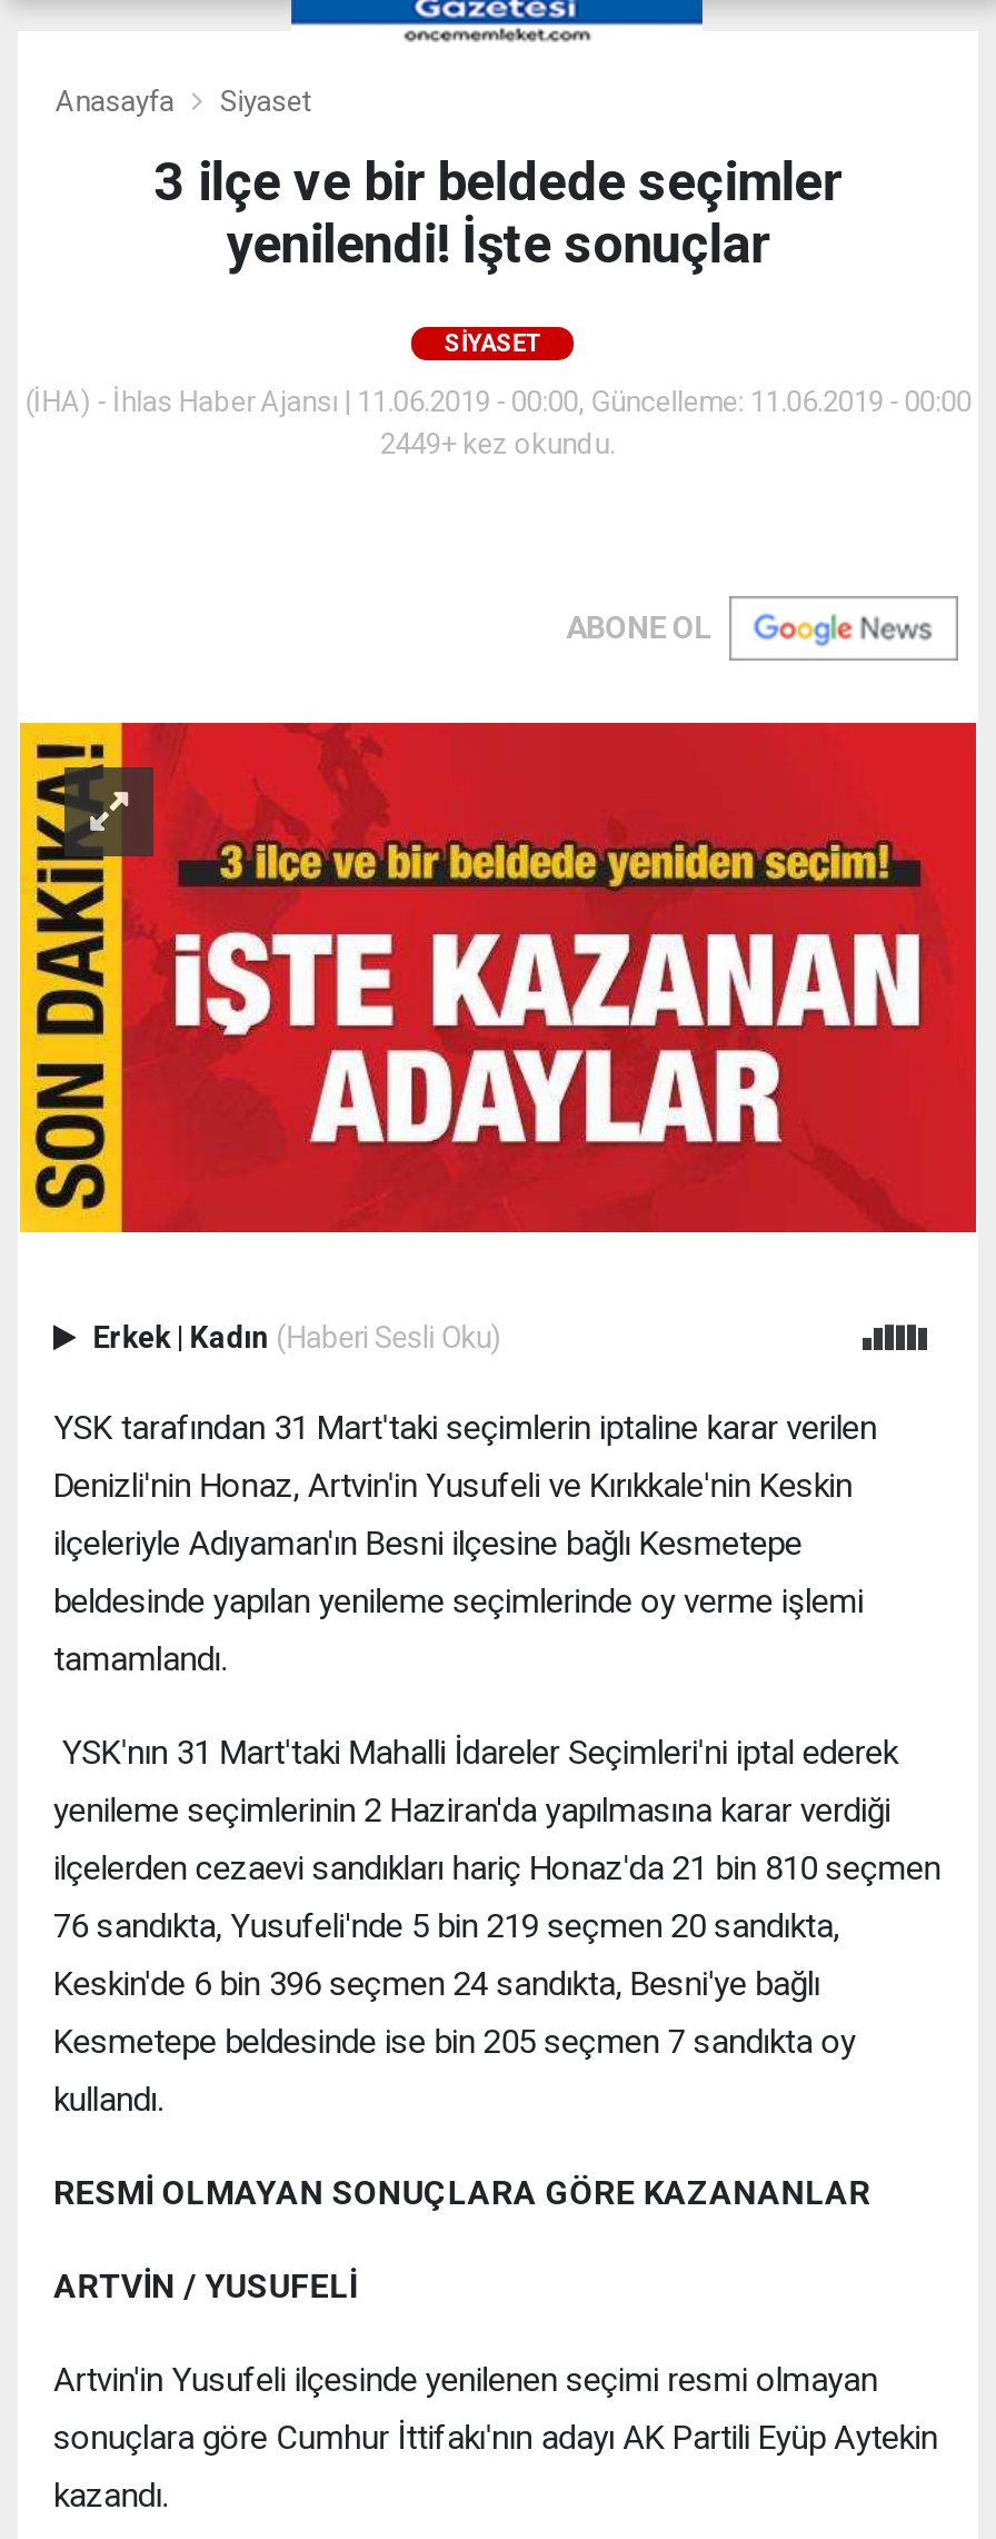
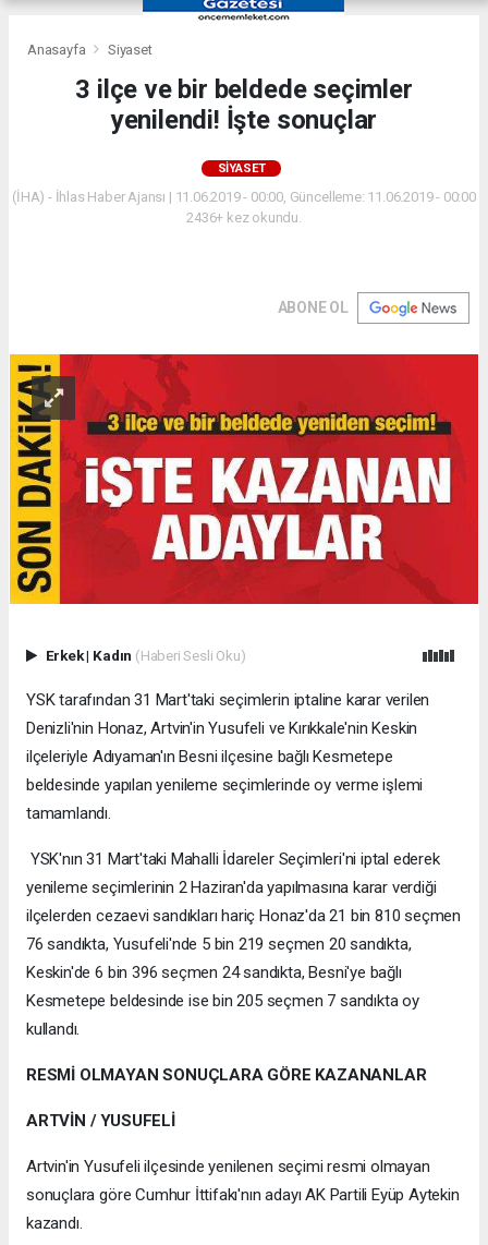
[380,427,616,460] 2449+ kez okundu. -> [186,209,302,225] 2436+ kez okundu.

